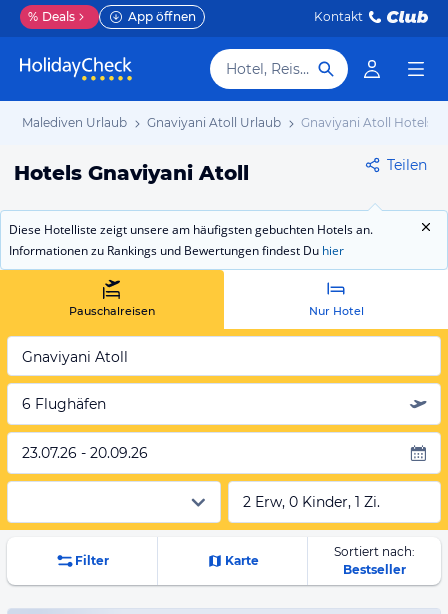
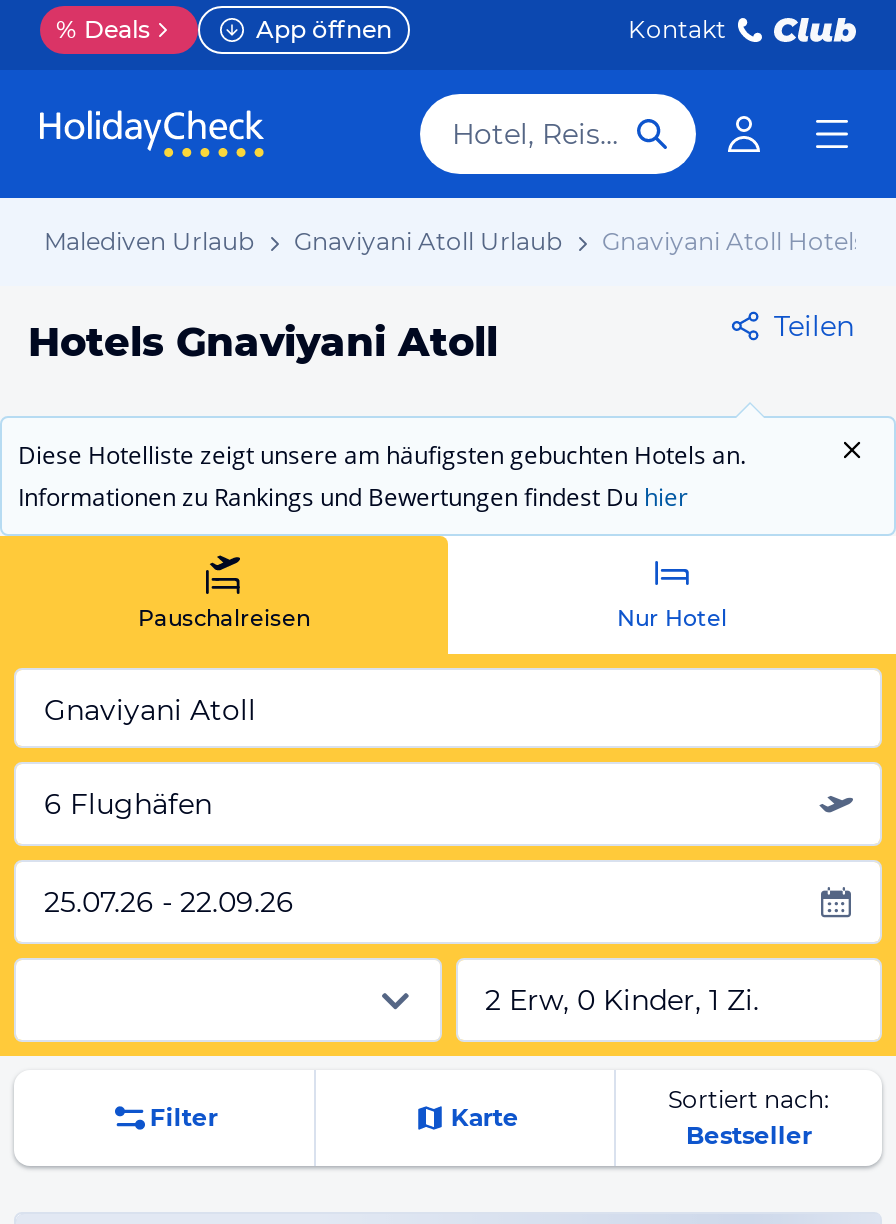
[22,444,148,462] 23.07.26 - 20.09.26 -> [44,884,294,920] 25.07.26 - 22.09.26

